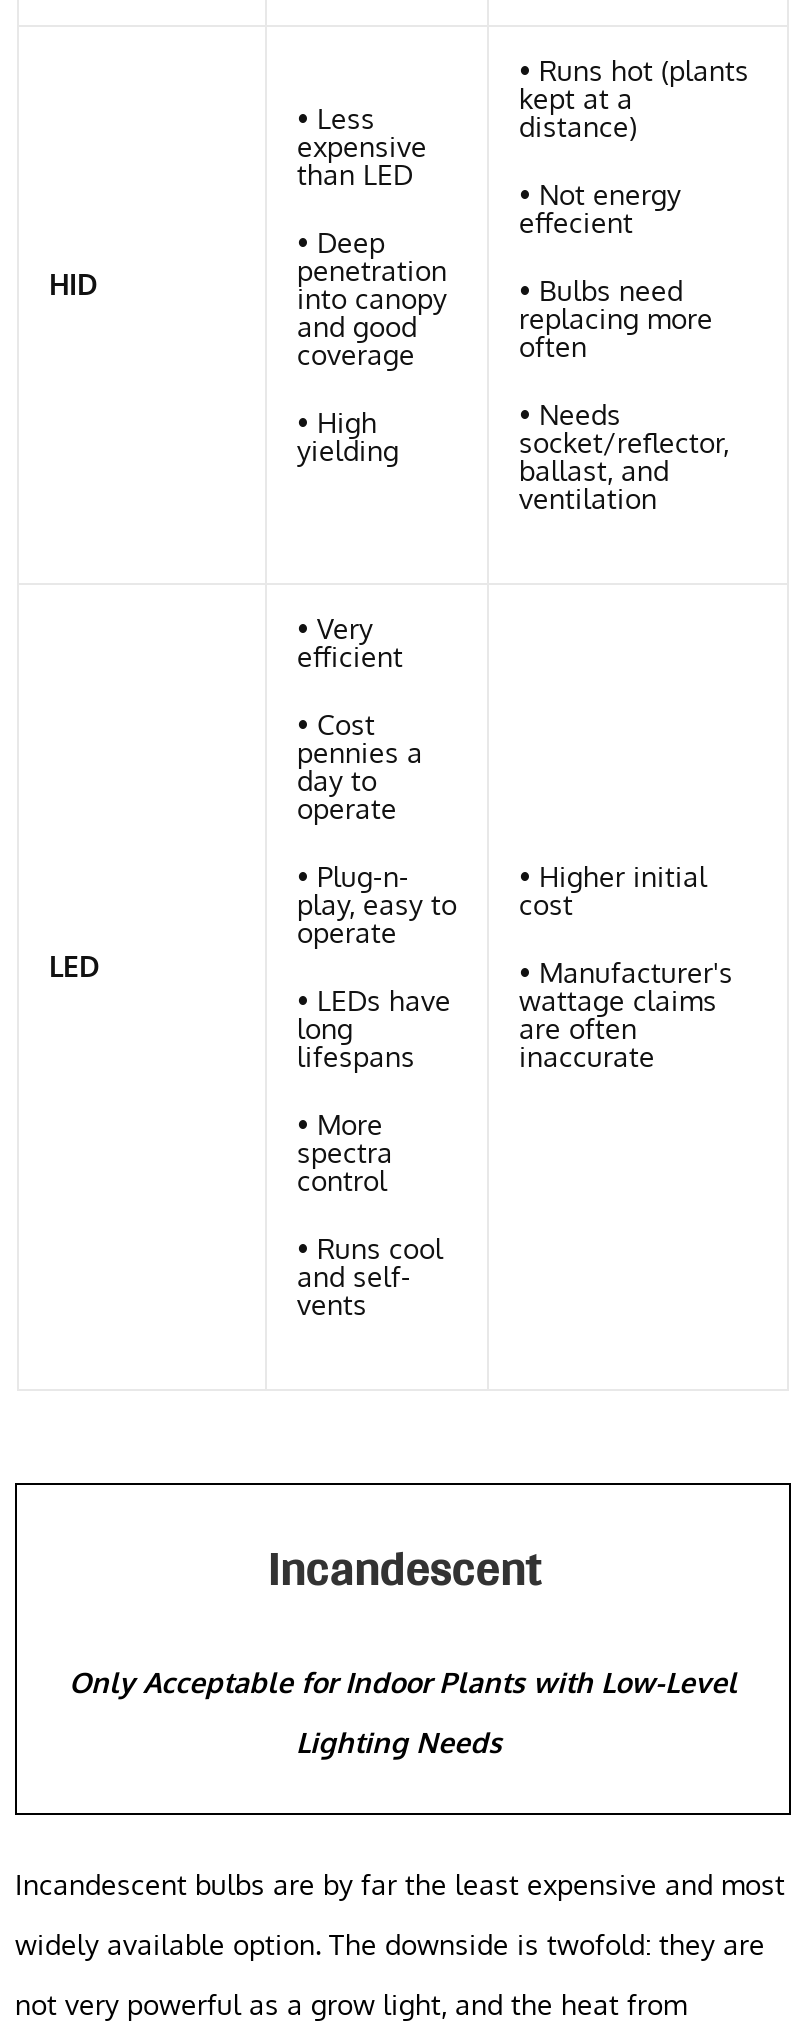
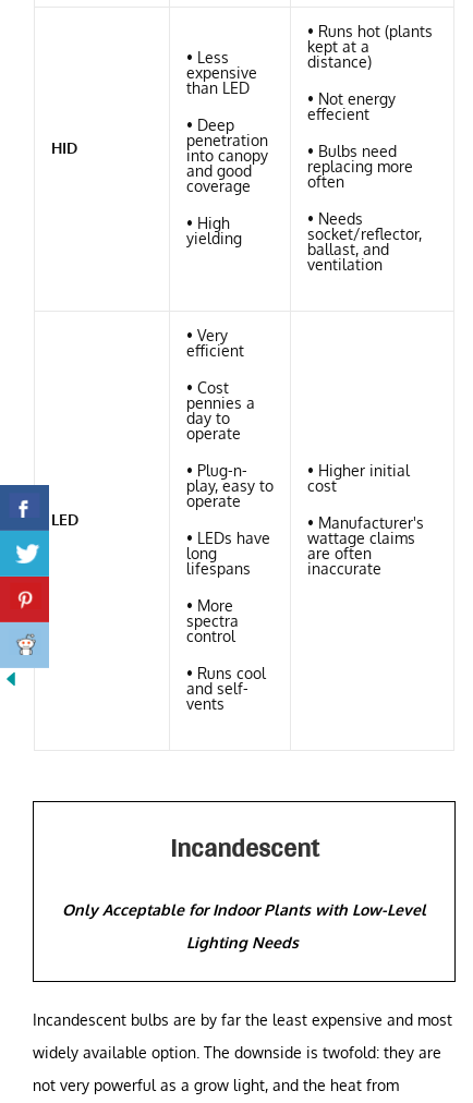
none -> [3,484,50,687] [image]

